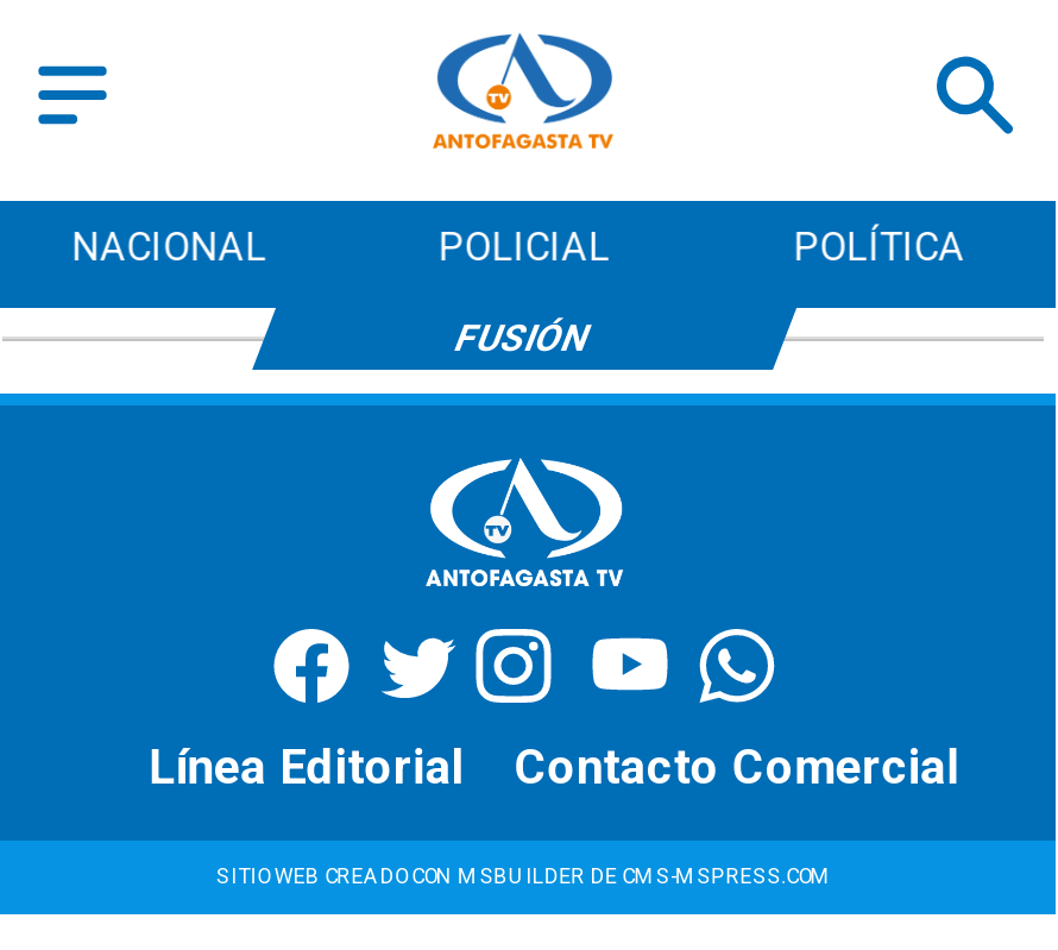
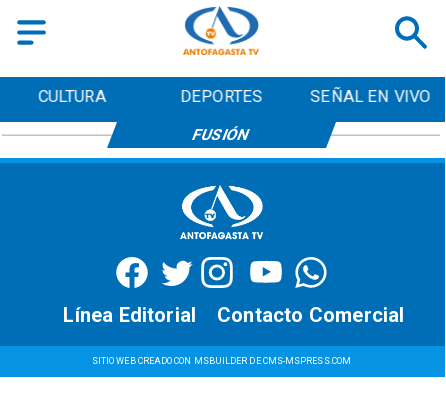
[71,225,965,271] NACIONAL | POLICIAL | POLÍTICA -> [38,87,431,106] CULTURA | DEPORTES | SEÑAL EN VIVO

